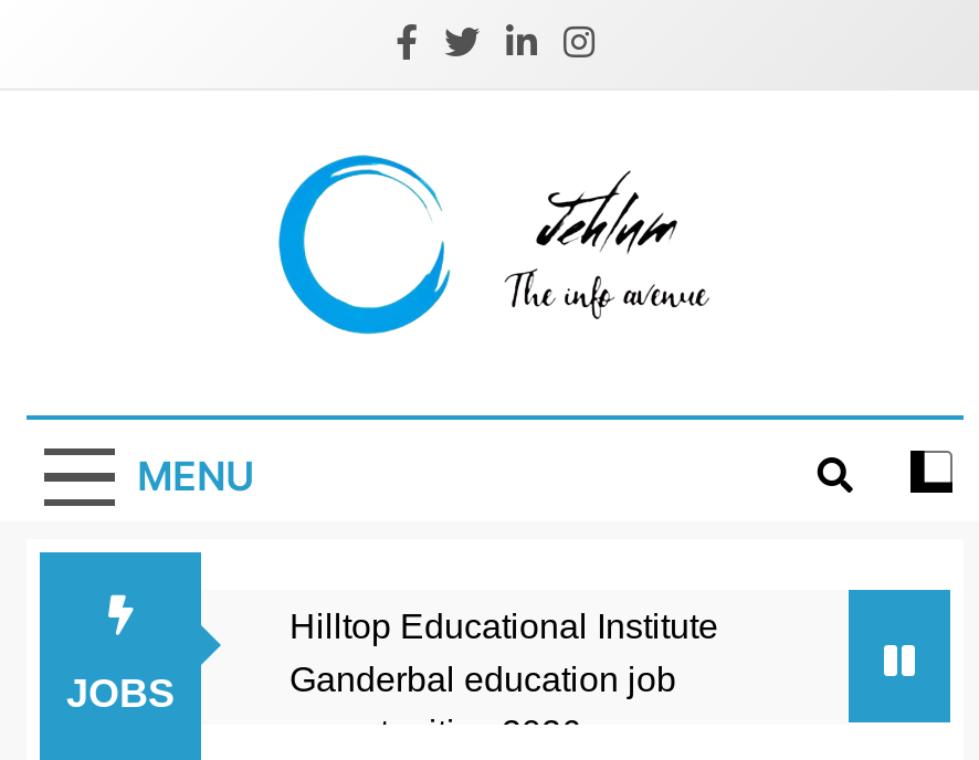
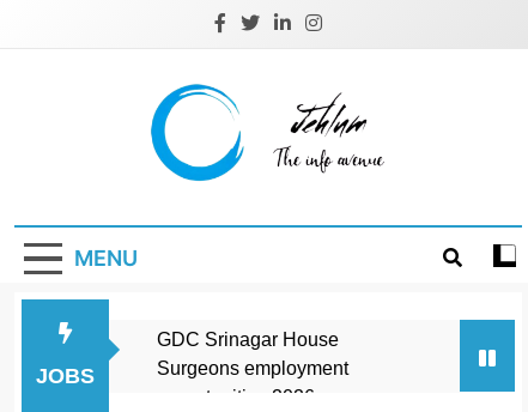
[290,608,718,698] Hilltop Educational Institute | Ganderbal education job -> [157,329,348,378] GDC Srinagar House | Surgeons employment

